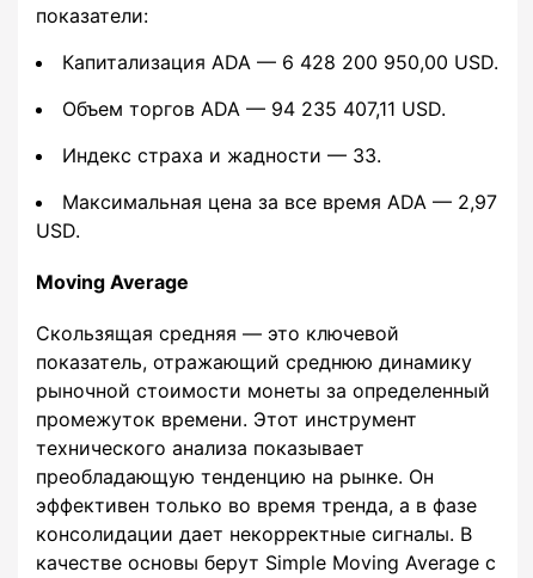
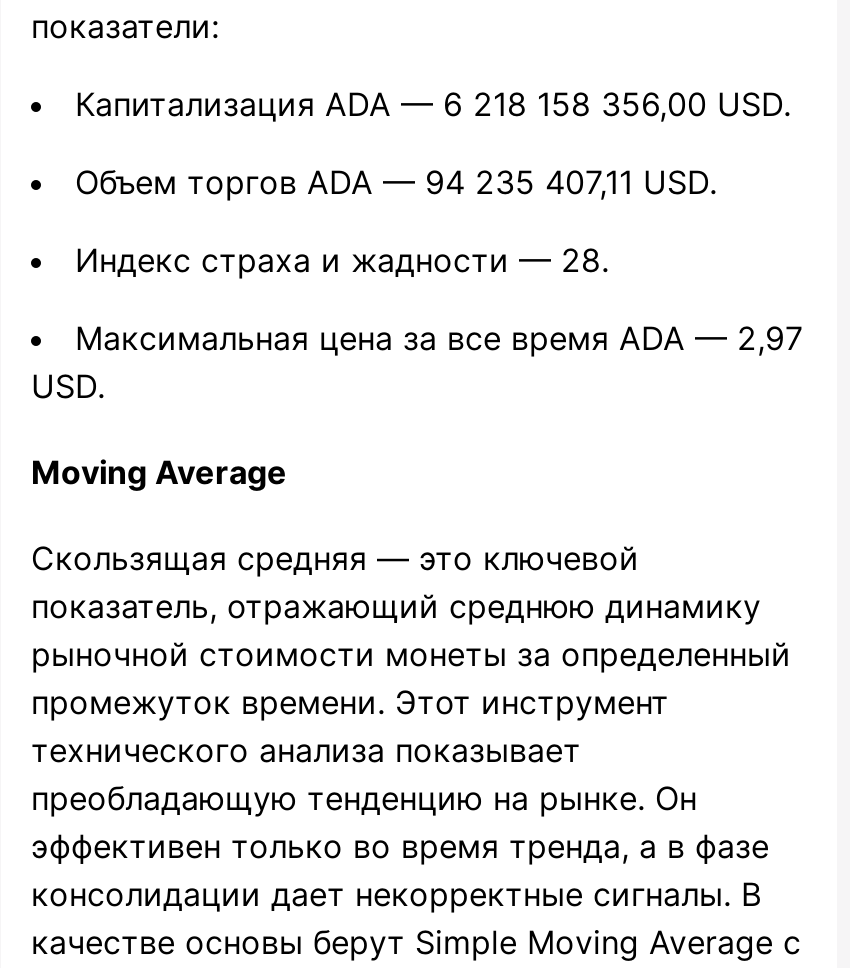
[62,50,498,74] Капитализация ADA — 6 428 200 950,00 USD. -> [75,83,791,123] Капитализация ADA — 6 218 158 356,00 USD.
[62,143,381,167] Индекс страха и жадности — 33. -> [75,239,609,279] Индекс страха и жадности — 28.

